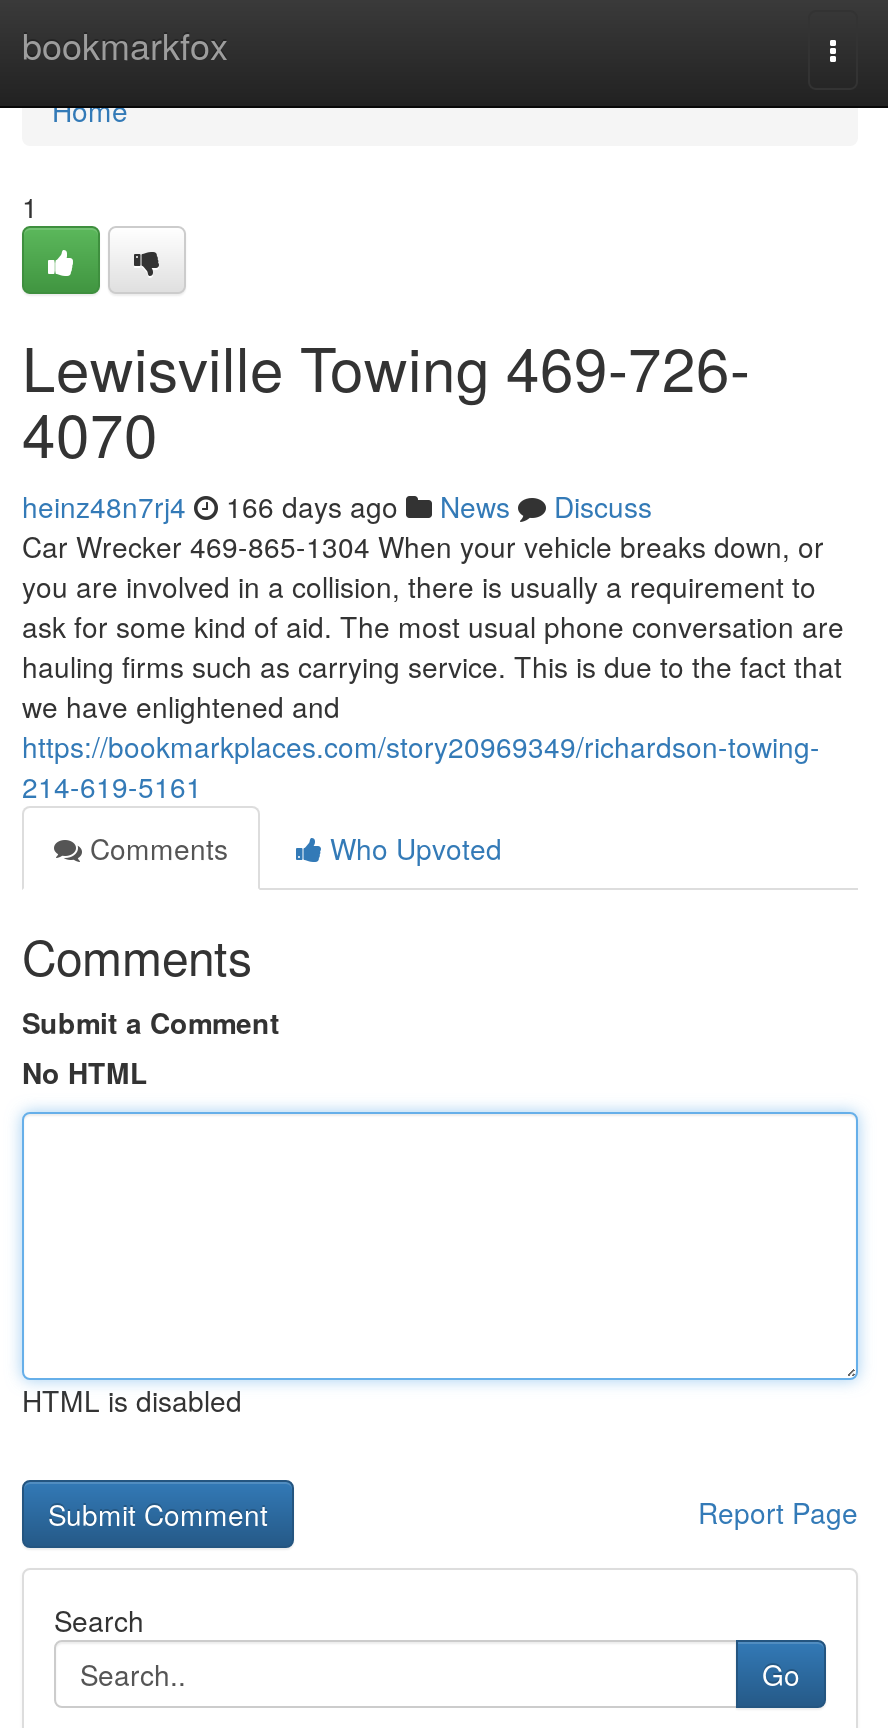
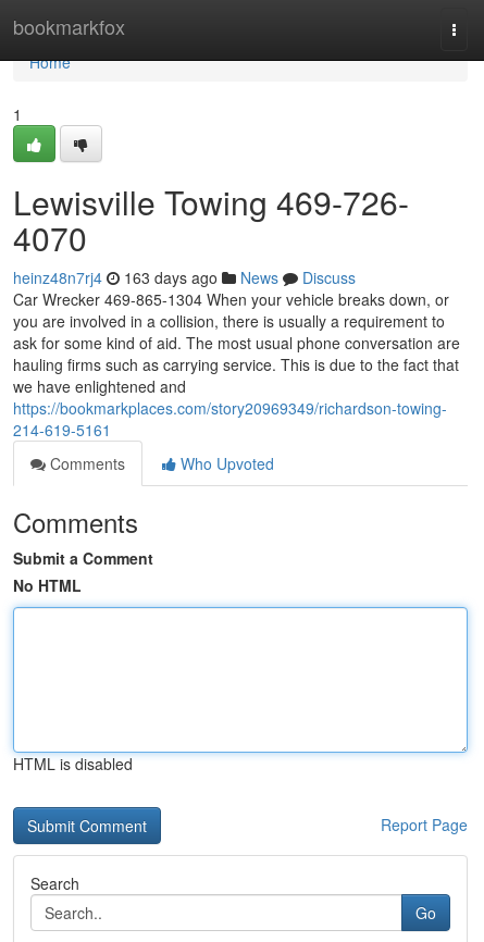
[22,486,652,526] heinz48n7rj4 166 days ago News Discuss -> [13,267,356,288] heinz48n7rj4 163 days ago News Discuss

